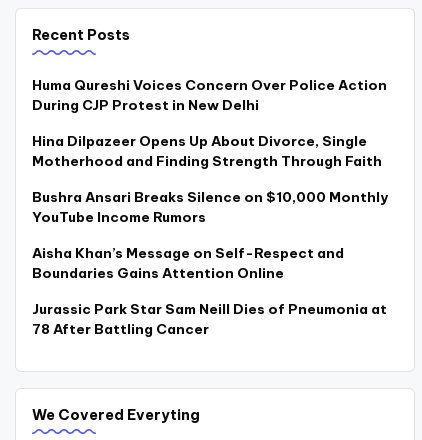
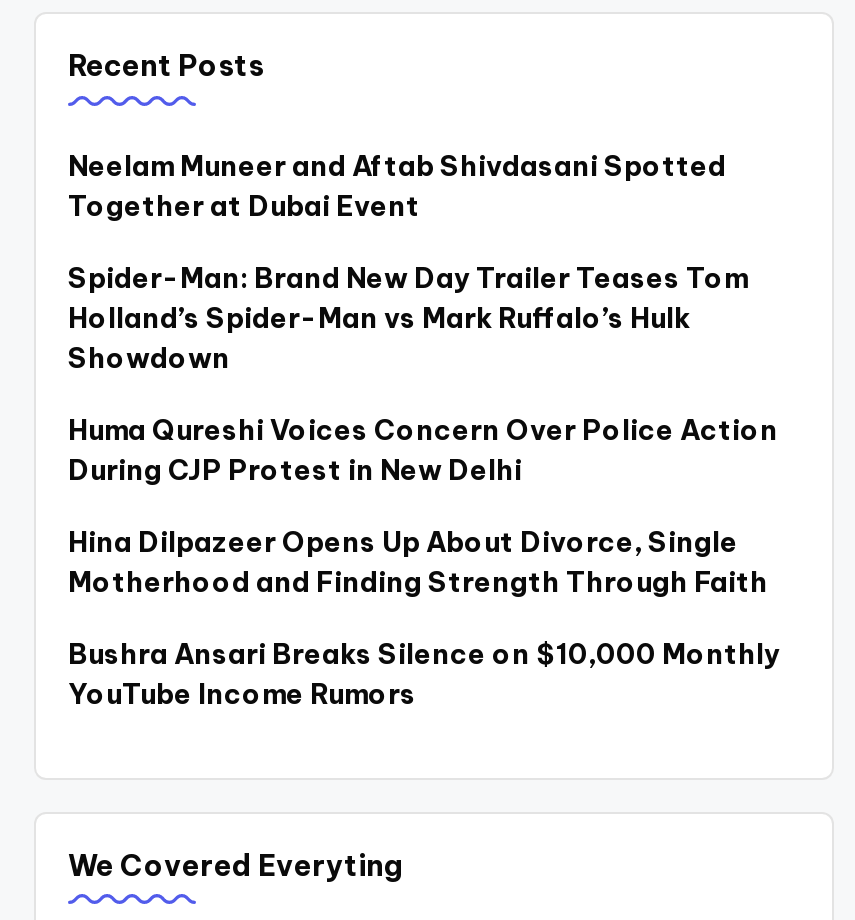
none -> [68,147,748,375] Neelam Muneer and Aftab Shivdasani Spotted | Together at Dubai Event | Spider-Man: Brand New Day Trailer Teases Tom | Holland’s Spider-Man vs Mark Ruffalo’s Hulk | Showdown
moved [32,75,388,225] -> [68,411,780,711]: Huma Qureshi Voices Concern Over Police Action | During CJP Protest in New Delhi | Hina Dilpazeer Opens Up About Divorce, Single | Motherhood and Finding Strength Through Faith | Bushra Ansari Breaks Silence on $10,000 Monthly | YouTube Income Rumors
[32,243,387,337] Aisha Khan’s Message on Self-Respect and | Boundaries Gains Attention Online | Jurassic Park Star Sam Neill Dies of Pneumonia at | 78 After Battling Cancer -> none

